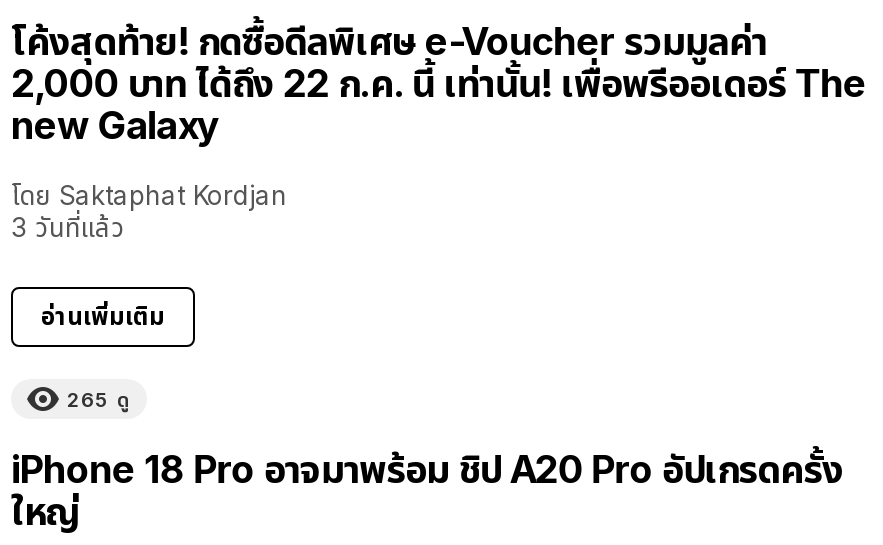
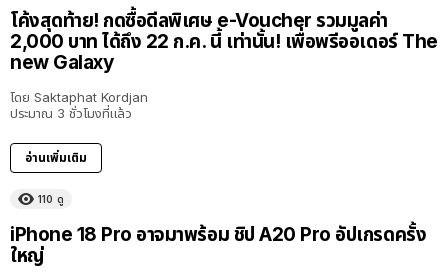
[11,212,125,244] 3 วันที่แล้ว -> [10,105,132,121] ประมาณ 3 ชั่วโมงที่แล้ว
[67,388,131,412] 265 ดู -> [38,193,64,205] 110 ดู

